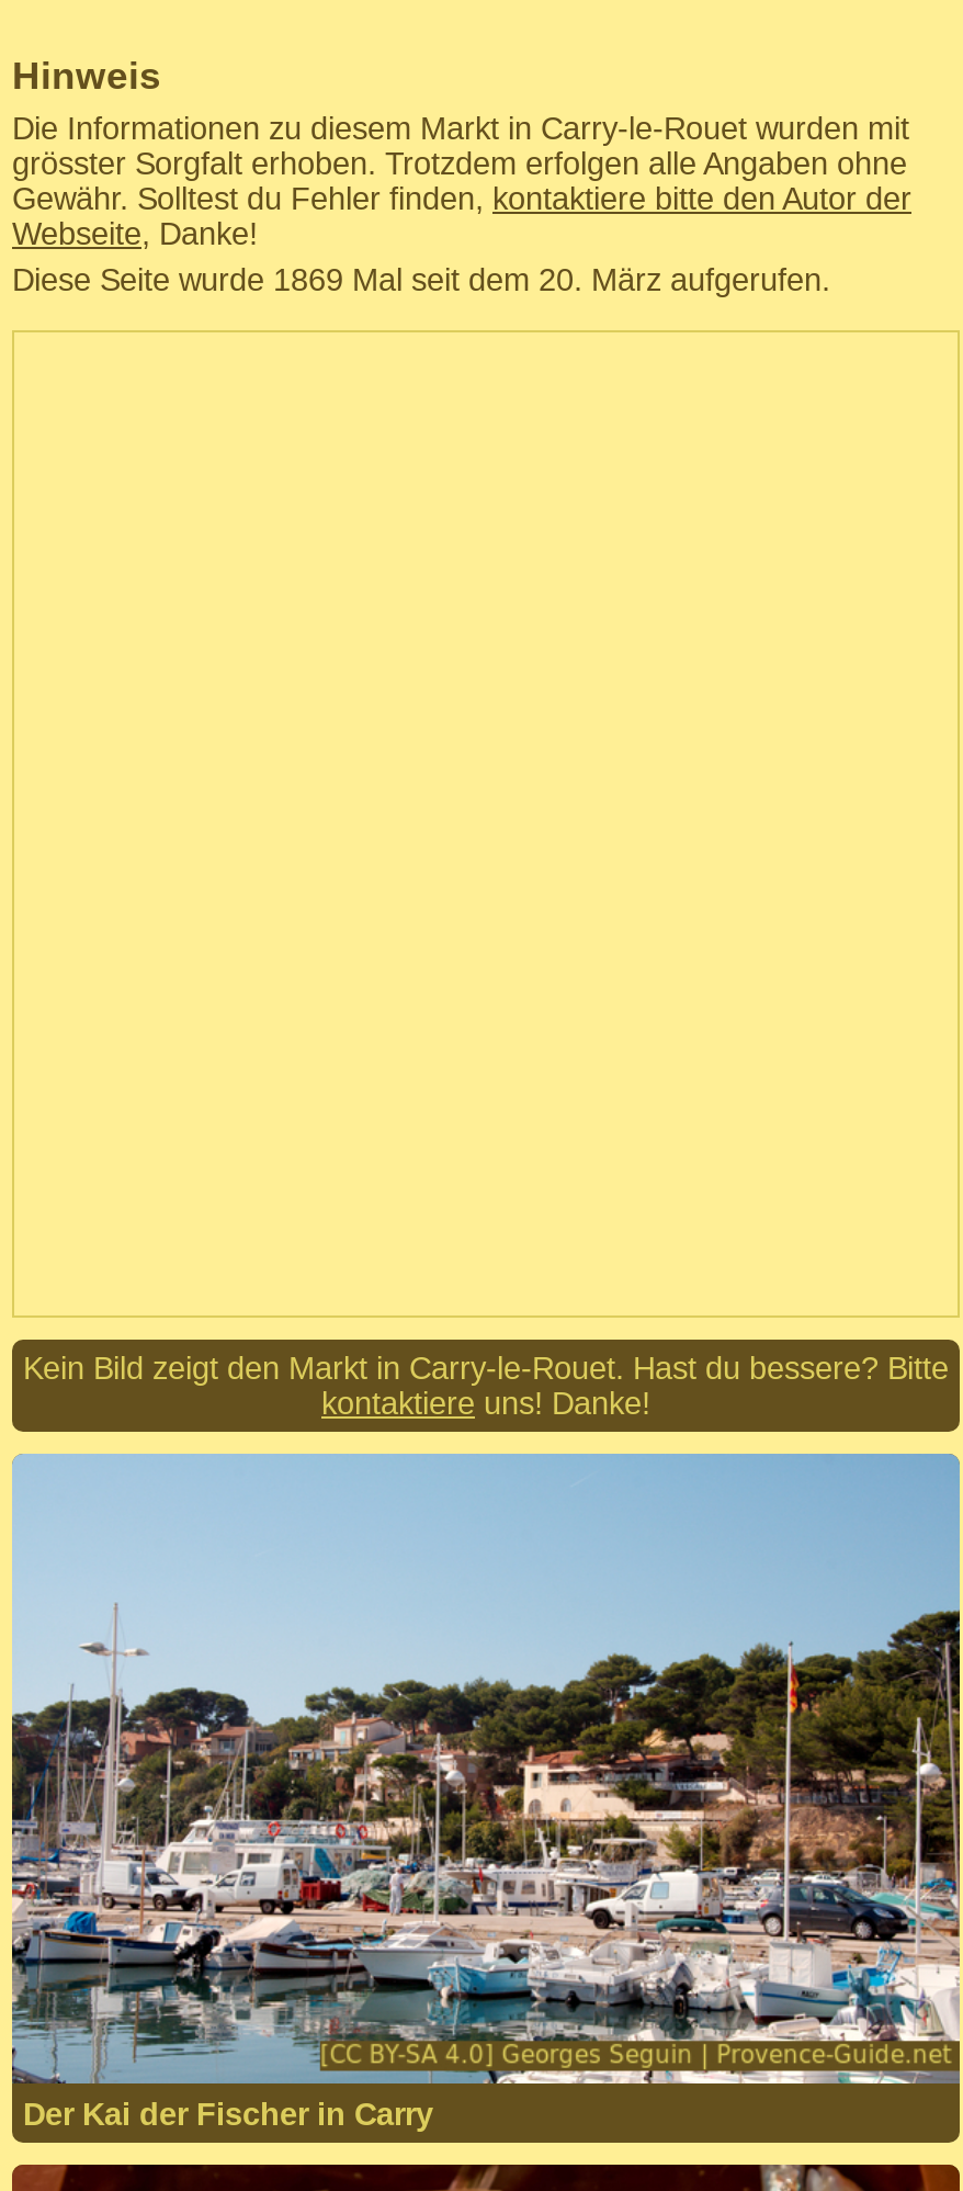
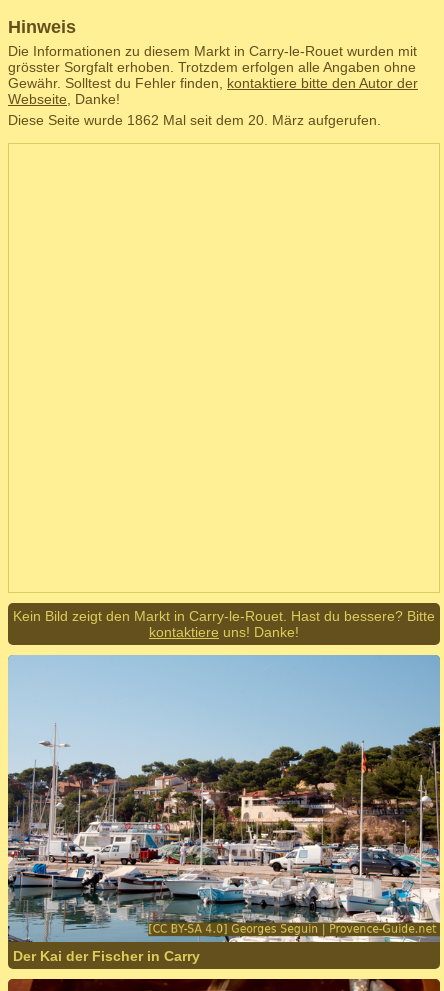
[12,262,830,297] Diese Seite wurde 1869 Mal seit dem 20. März aufgerufen. -> [8,112,381,128] Diese Seite wurde 1862 Mal seit dem 20. März aufgerufen.

